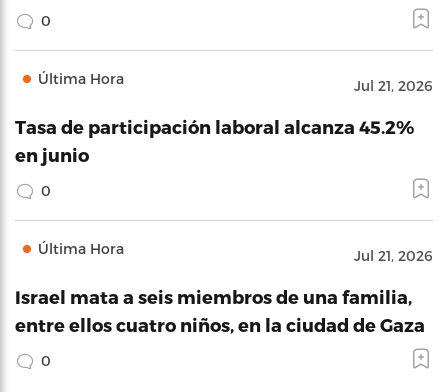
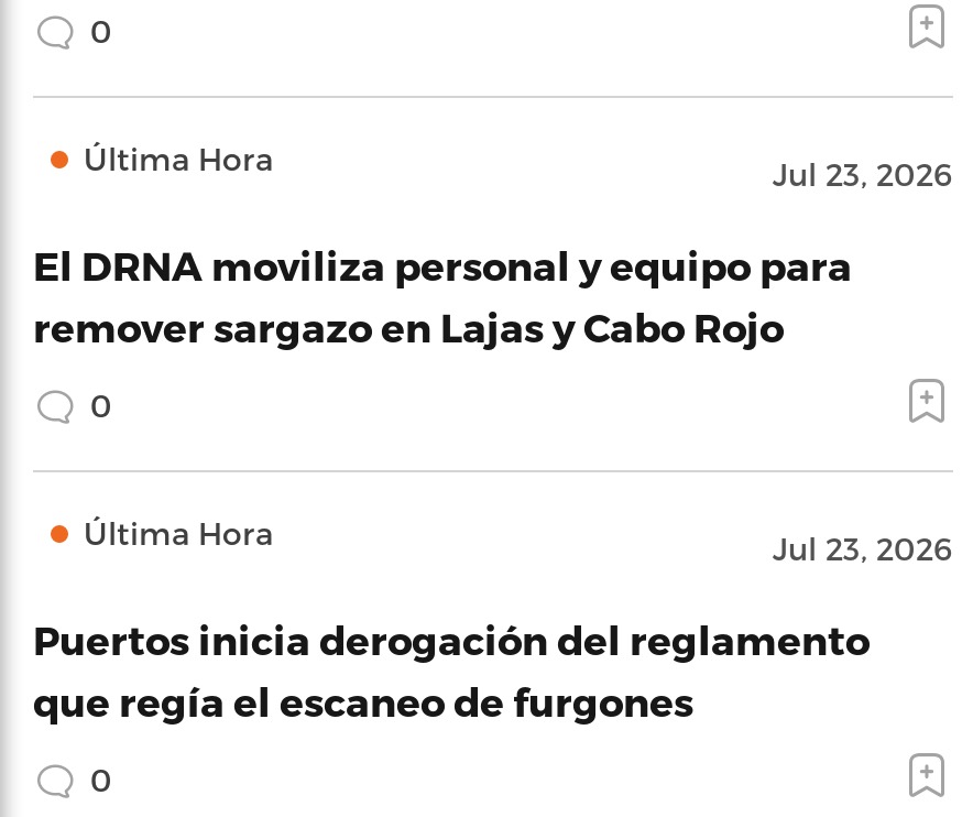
[354,77,433,94] Jul 21, 2026 -> [773,155,953,193] Jul 23, 2026
[15,116,414,165] Tasa de participación laboral alcanza 45.2% | en junio -> [33,241,852,349] El DRNA moviliza personal y equipo para | remover sargazo en Lajas y Cabo Rojo
[354,247,433,264] Jul 21, 2026 -> [773,530,953,567] Jul 23, 2026
[15,286,425,335] Israel mata a seis miembros de una familia, | entre ellos cuatro niños, en la ciudad de Gaza -> [33,616,870,723] Puertos inicia derogación del reglamento | que regía el escaneo de furgones

